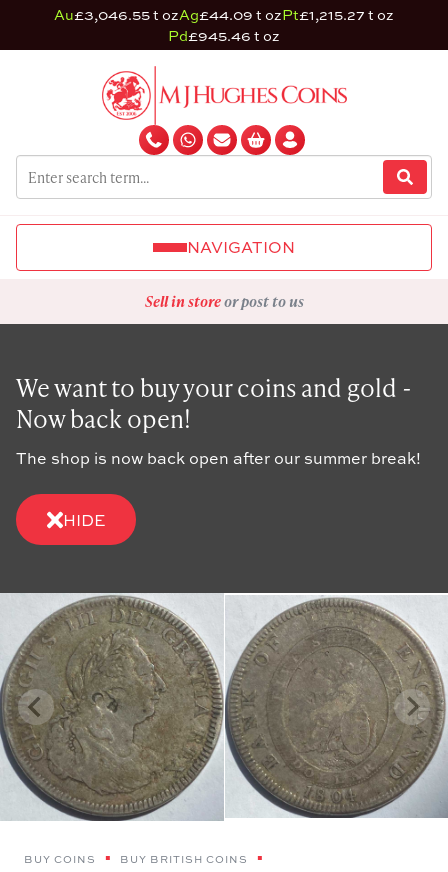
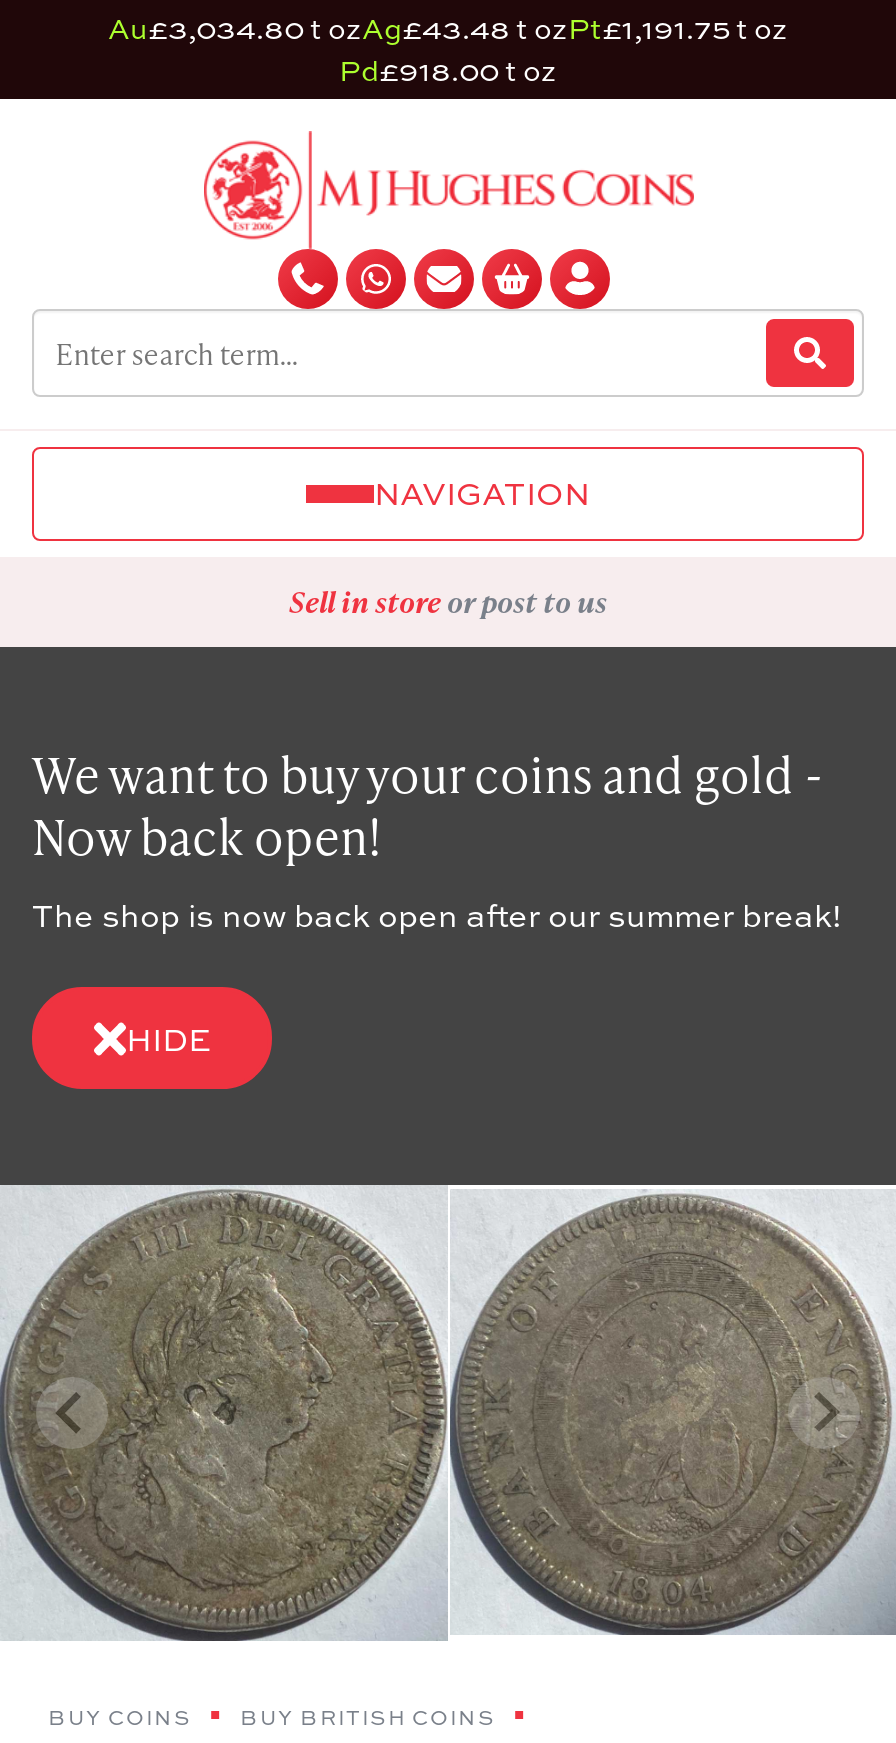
[54,5,394,24] Au£3,046.55 t ozAg£44.09 t ozPt£1,215.27 t oz -> [108,9,788,47] Au£3,034.80 t ozAg£43.48 t ozPt£1,191.75 t oz
[168,26,280,45] Pd£945.46 t oz -> [339,51,557,89] Pd£918.00 t oz

